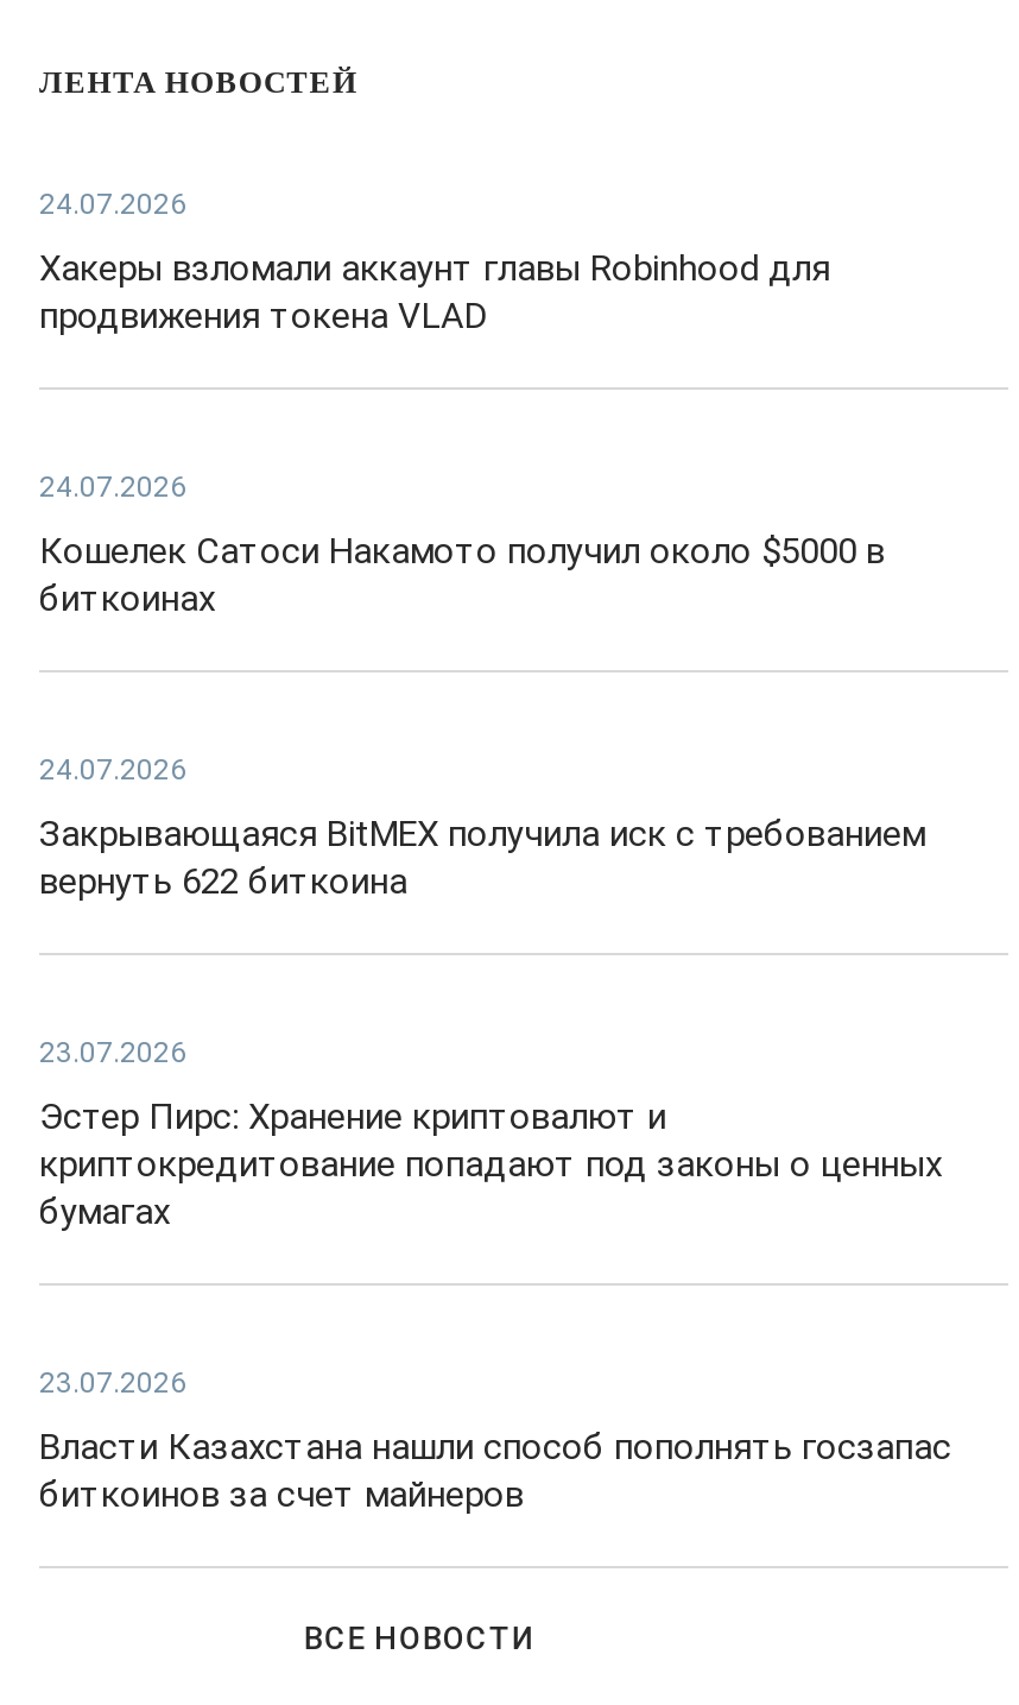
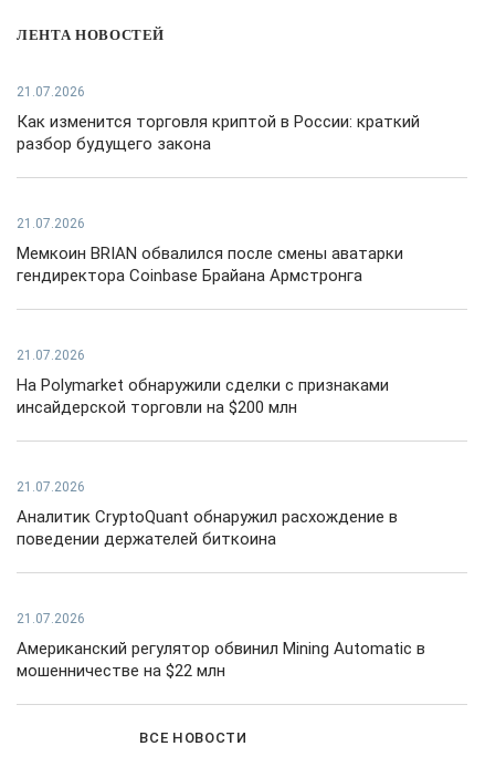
[39,187,186,221] 24.07.2026 -> [17,84,85,99] 21.07.2026
[39,247,830,337] Хакеры взломали аккаунт главы Robinhood для | продвижения токена VLAD -> [17,112,420,154] Как изменится торговля криптой в России: краткий | разбор будущего закона
[39,470,186,503] 24.07.2026 -> [17,216,85,231] 21.07.2026
[39,529,885,620] Кошелек Сатоси Накамото получил около $5000 в | биткоинах -> [17,243,403,285] Мемкоин BRIAN обвалился после смены аватарки | гендиректора Coinbase Брайана Армстронга
[39,753,186,786] 24.07.2026 -> [17,347,85,363] 21.07.2026
[39,812,925,903] Закрывающаяся BitMEX получила иск с требованием | вернуть 622 биткоина -> [17,375,389,417] На Polymarket обнаружили сделки с признаками | инсайдерской торговли на $200 млн
[39,1036,186,1069] 23.07.2026 -> [17,479,85,495] 21.07.2026
[39,1095,942,1233] Эстер Пирс: Хранение криптовалют и | криптокредитование попадают под законы о ценных | бумагах -> [17,507,398,549] Аналитик CryptoQuant обнаружил расхождение в | поведении держателей биткоина
[39,1366,186,1399] 23.07.2026 -> [17,611,85,626] 21.07.2026
[39,1425,951,1516] Власти Казахстана нашли способ пополнять госзапас | биткоинов за счет майнеров -> [17,638,425,680] Американский регулятор обвинил Mining Automatic в | мошенничестве на $22 млн

